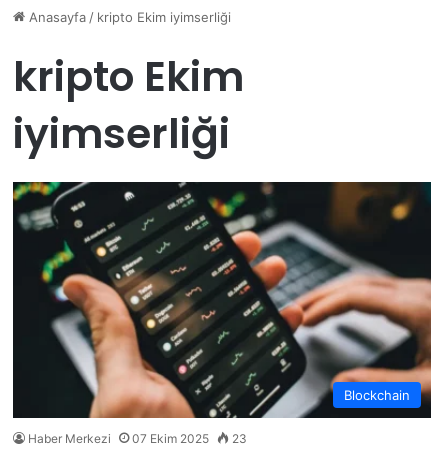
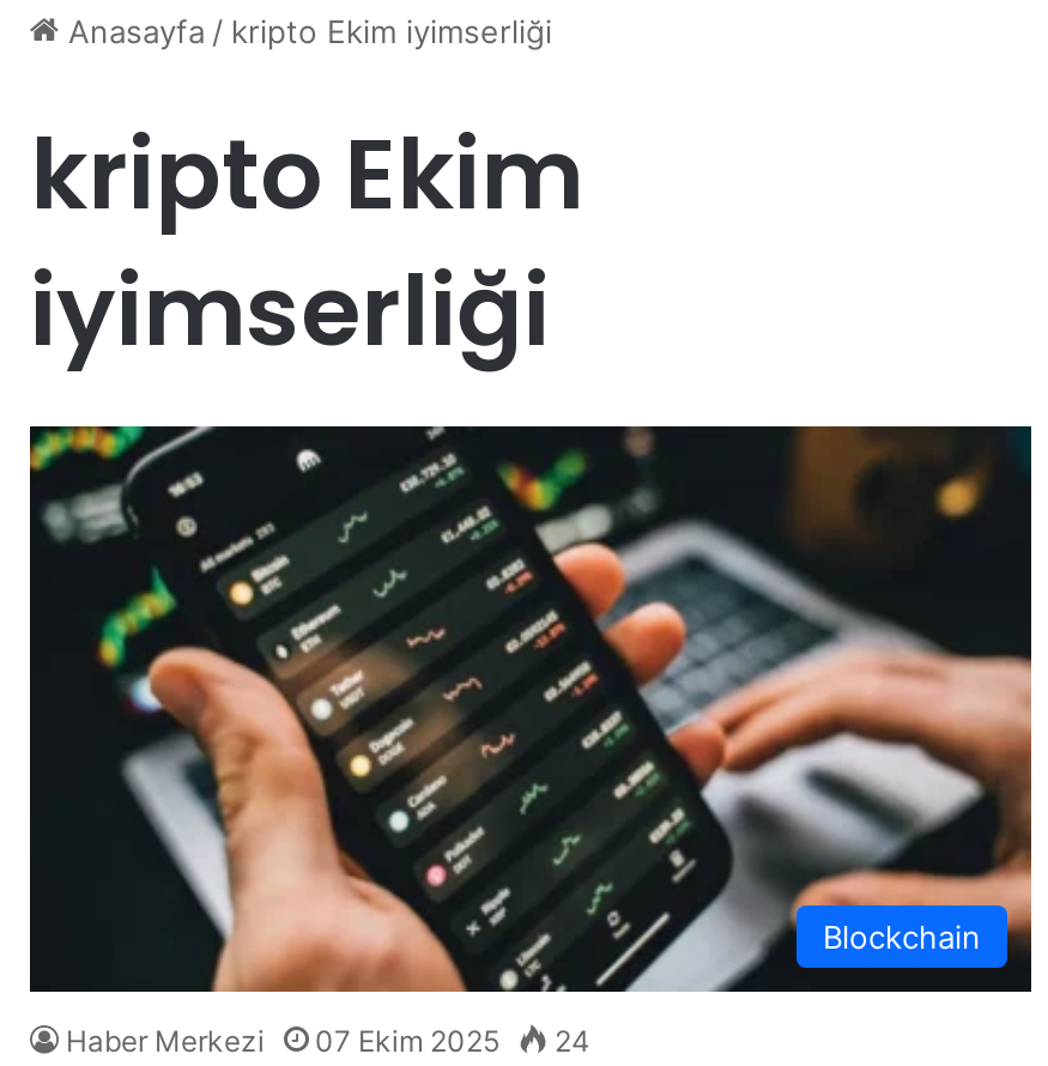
[28,431,247,446] Haber Merkezi 07 Ekim 2025 23 -> [66,1023,590,1059] Haber Merkezi 07 Ekim 2025 24

